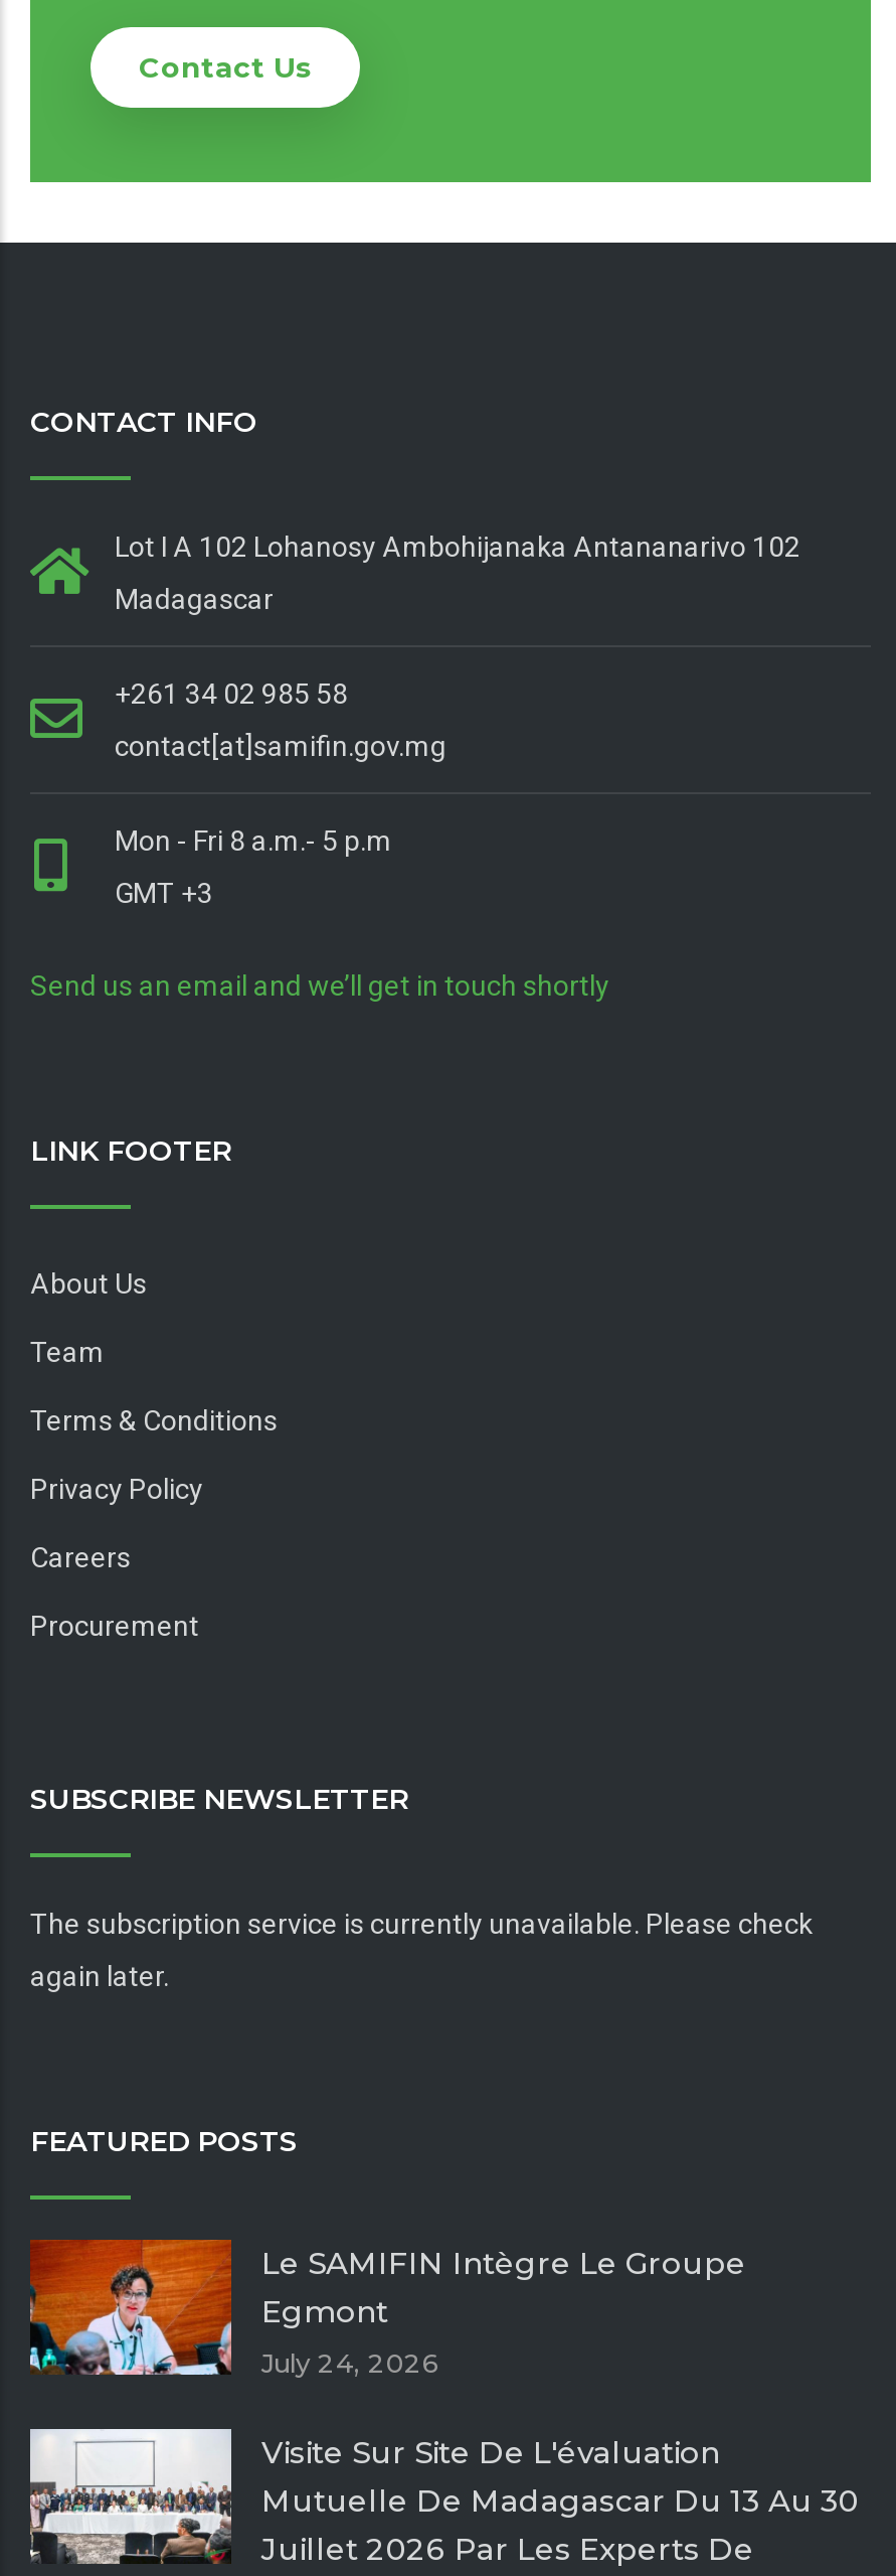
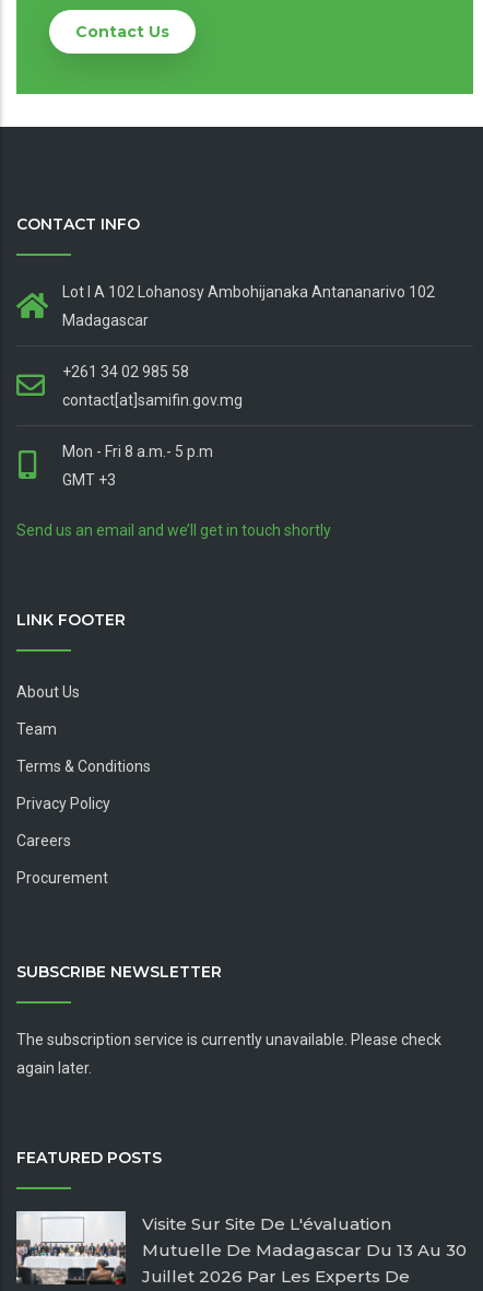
[30,2238,746,2379] [image] | Le SAMIFIN Intègre Le Groupe | Egmont | July 24, 2026 -> none

